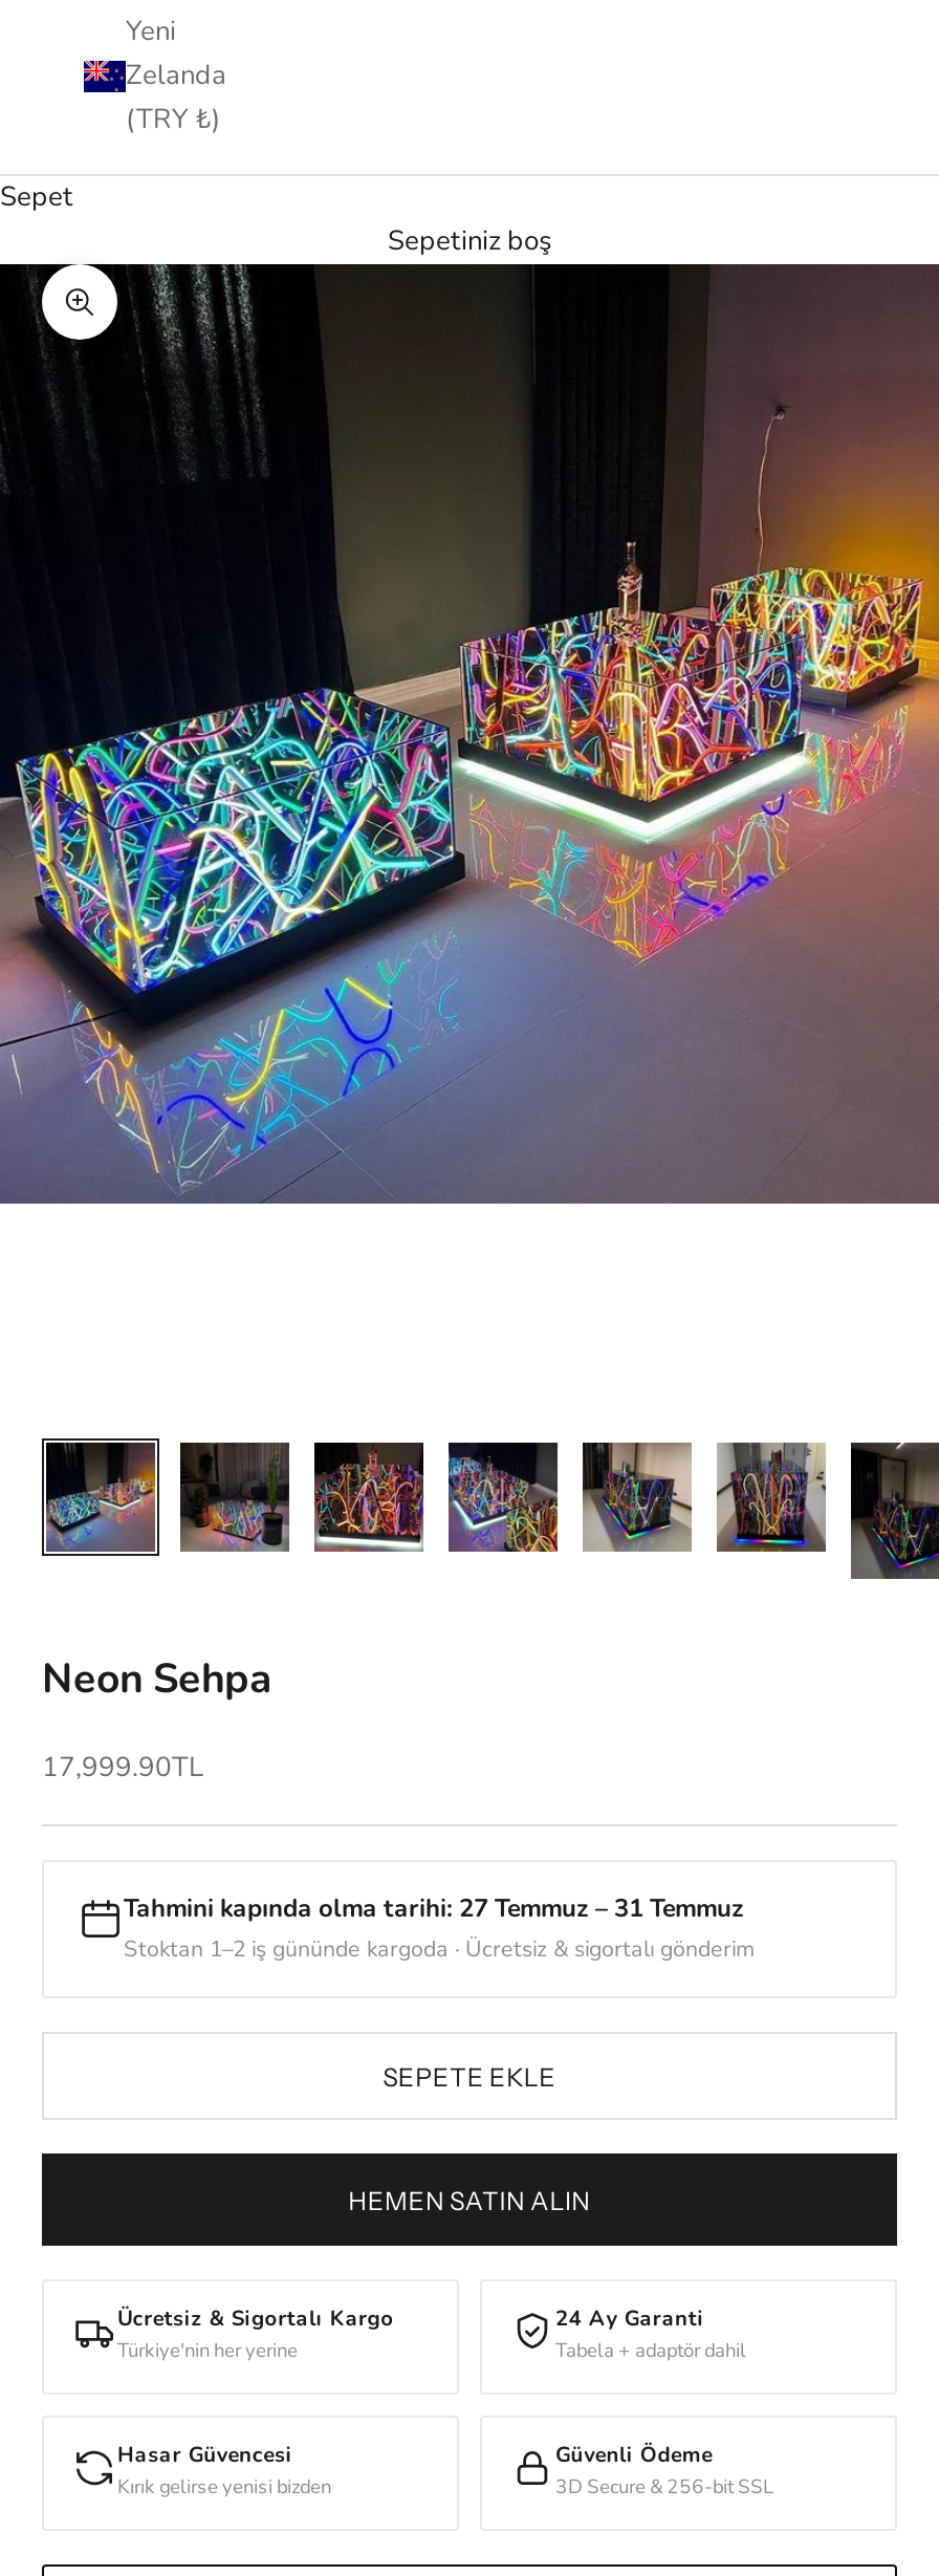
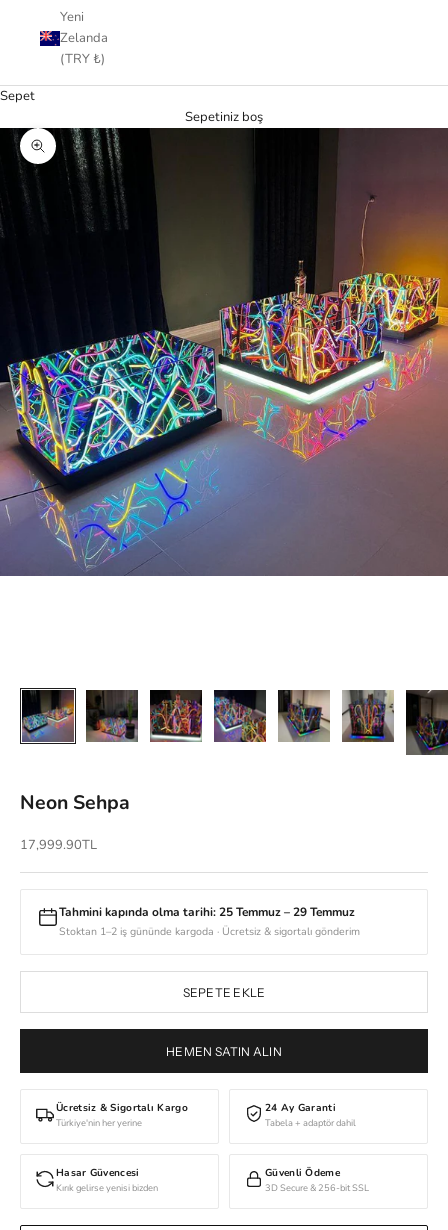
[124,1892,744,1926] Tahmini kapında olma tarihi: 27 Temmuz – 31 Temmuz -> [59,904,355,920] Tahmini kapında olma tarihi: 25 Temmuz – 29 Temmuz

